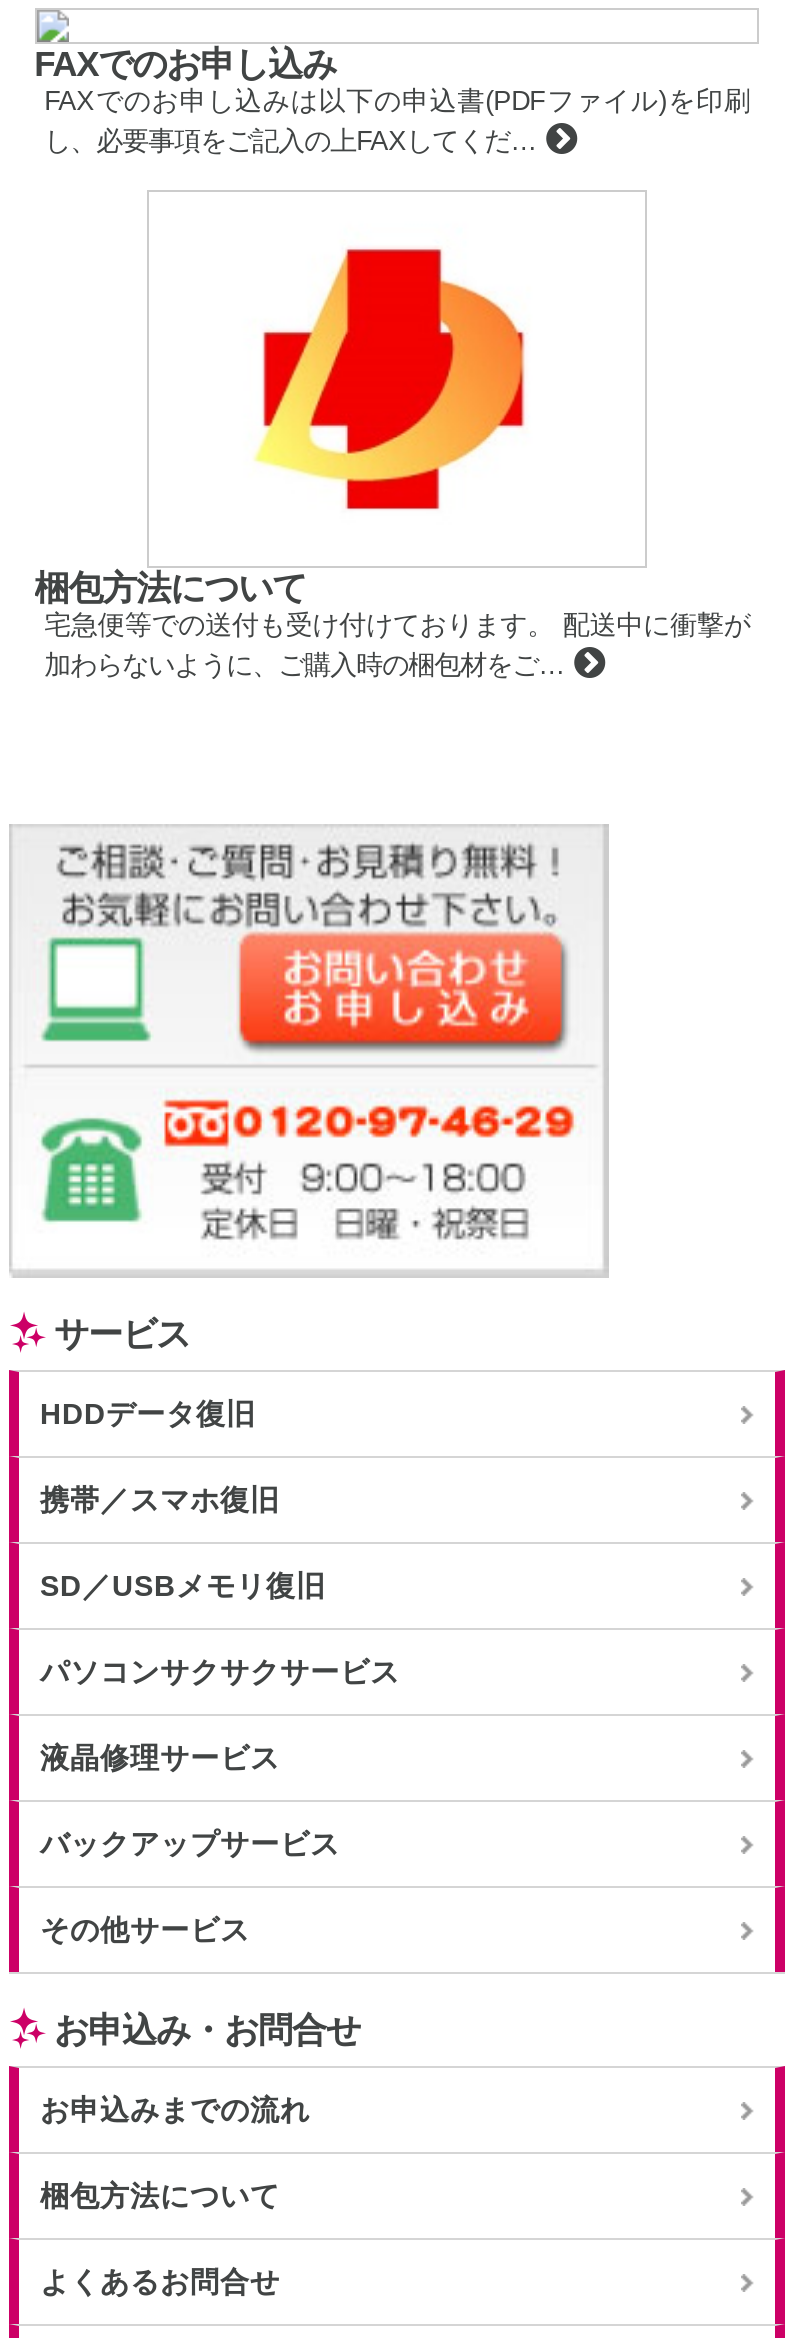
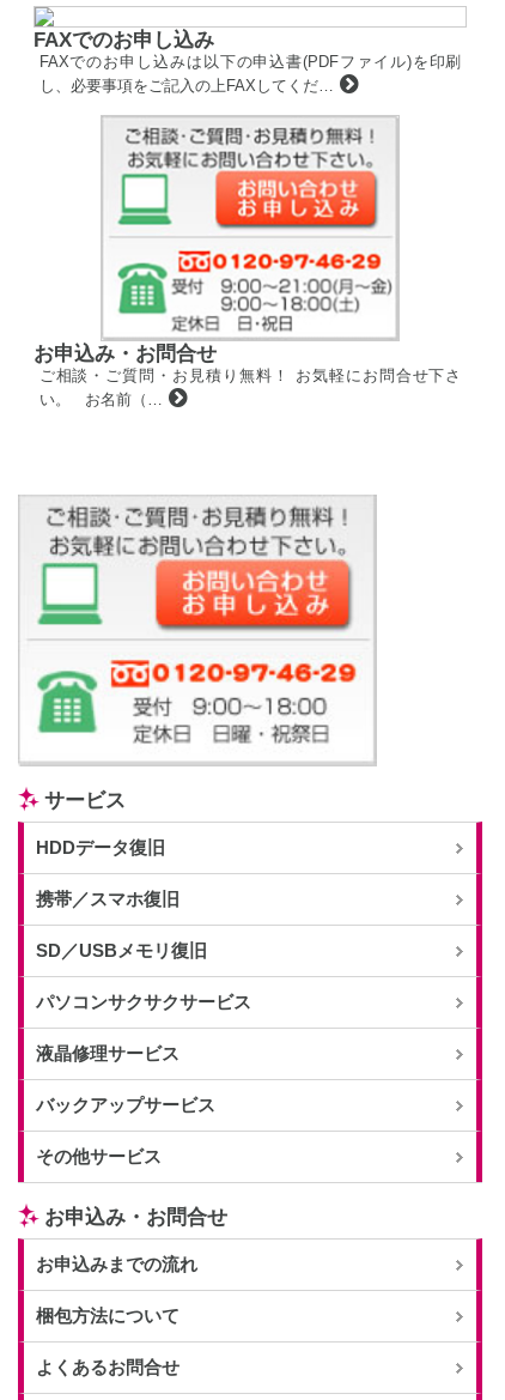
[34,194,750,680] [image] | 梱包方法について | 宅急便等での送付も受け付けております。 配送中に衝撃が | 加わらないように、ご購入時の梱包材をご… -> [33,117,461,409] [image] | お申込み・お問合せ | ご相談・ご質問・お見積り無料！ お気軽にお問合せ下さ | い。 お名前（…

